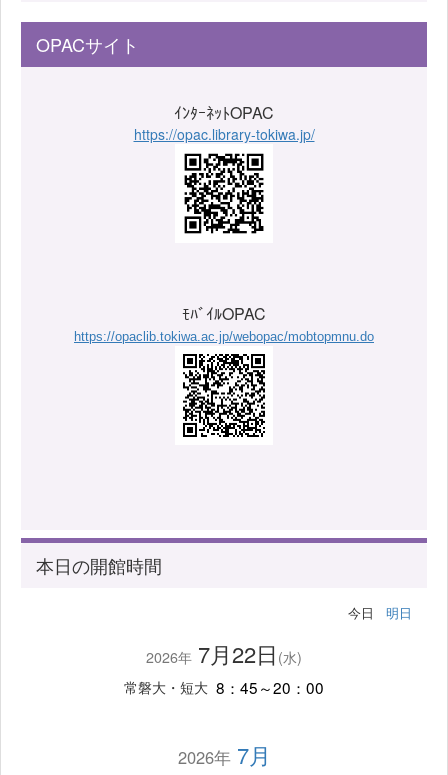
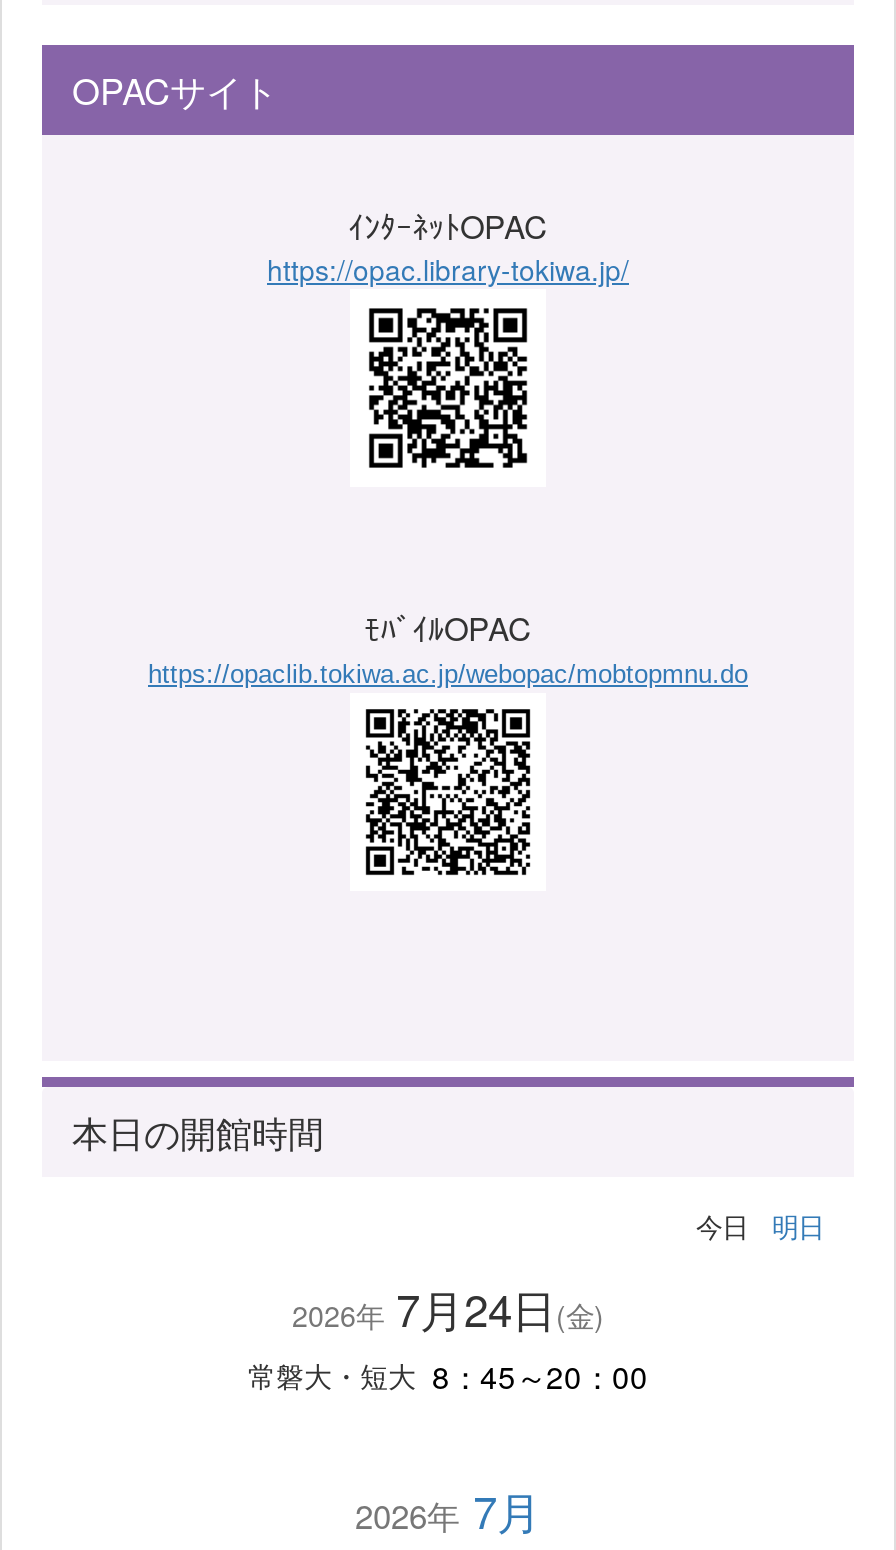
[146,638,302,669] 2026年 7月22日(水) -> [292,1277,604,1339] 2026年 7月24日(金)

